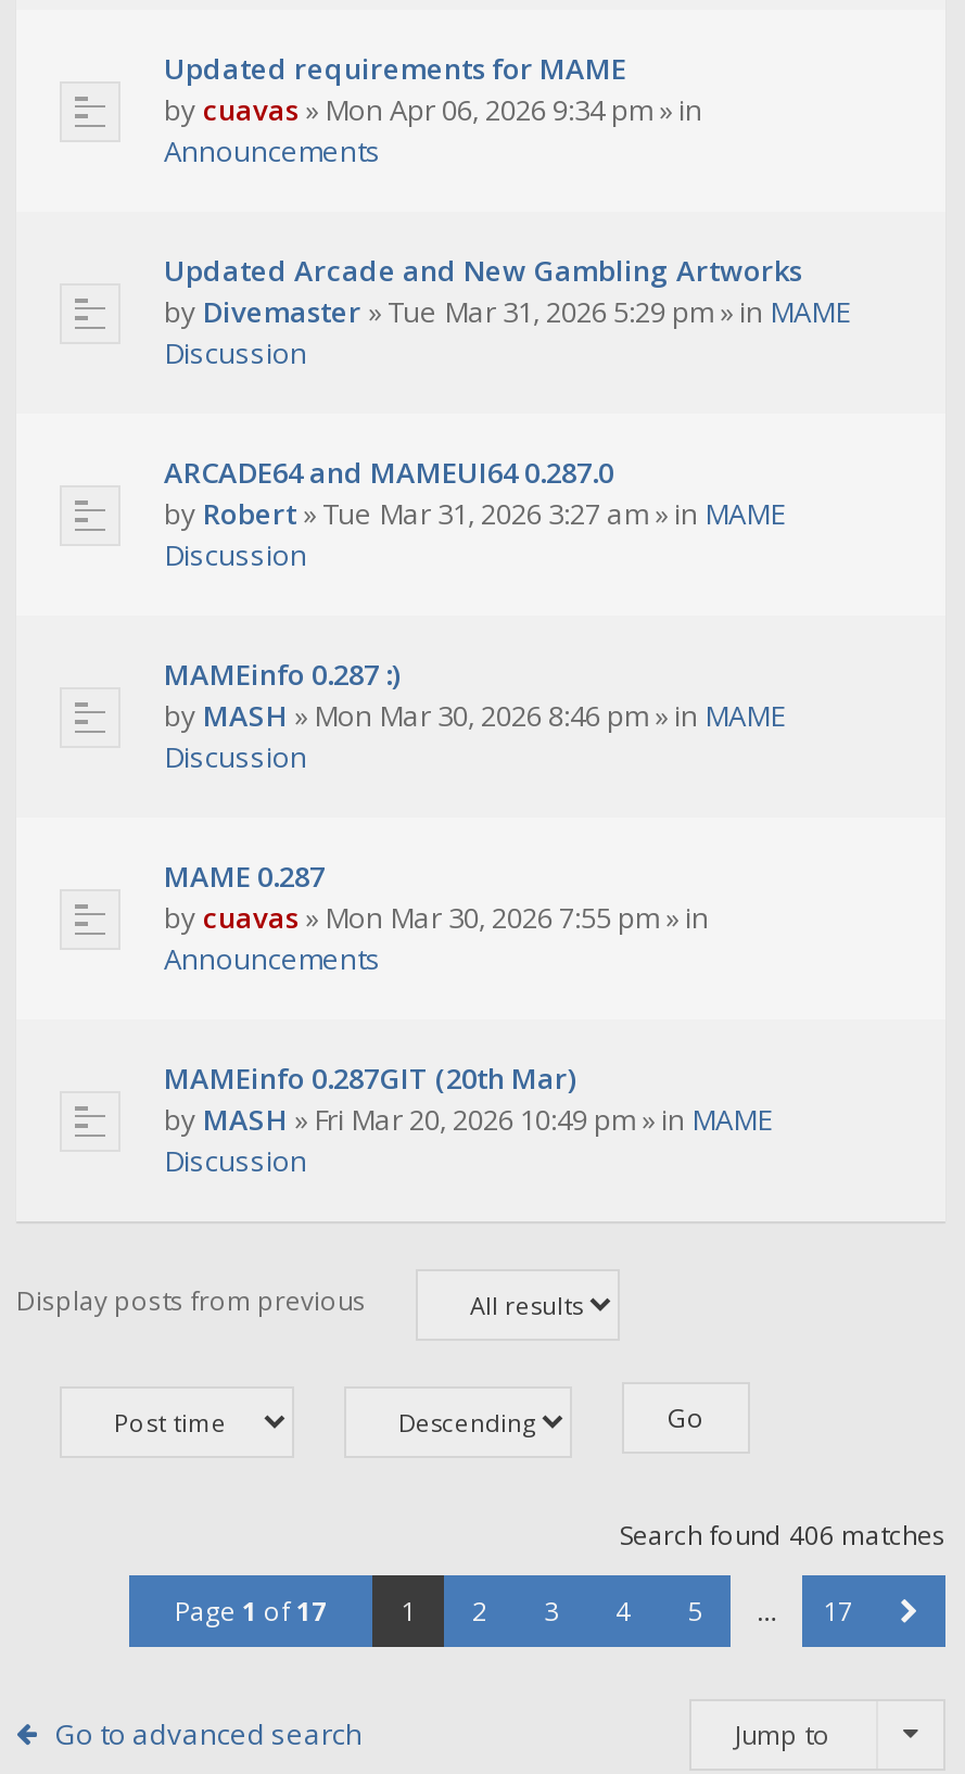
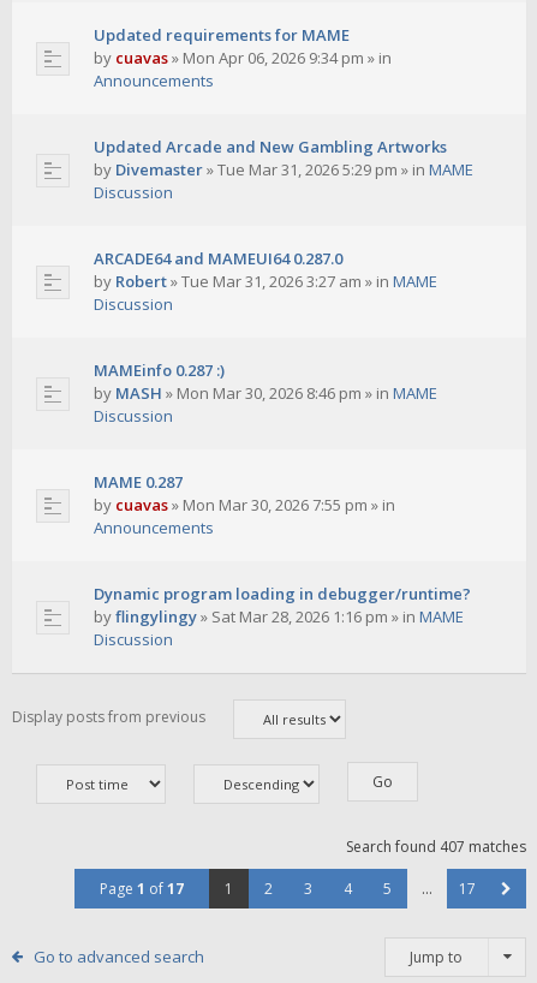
[164,1059,772,1140] MAMEinfo 0.287GIT (20th Mar) | by MASH» Fri Mar 20, 2026 10:49 pm» in MAME -> [94,583,471,628] Dynamic program loading in debugger/runtime? | by flingylingy» Sat Mar 28, 2026 1:16 pm» in MAME
[620,1517,945,1554] Search found 406 matches -> [346,837,526,857] Search found 407 matches

